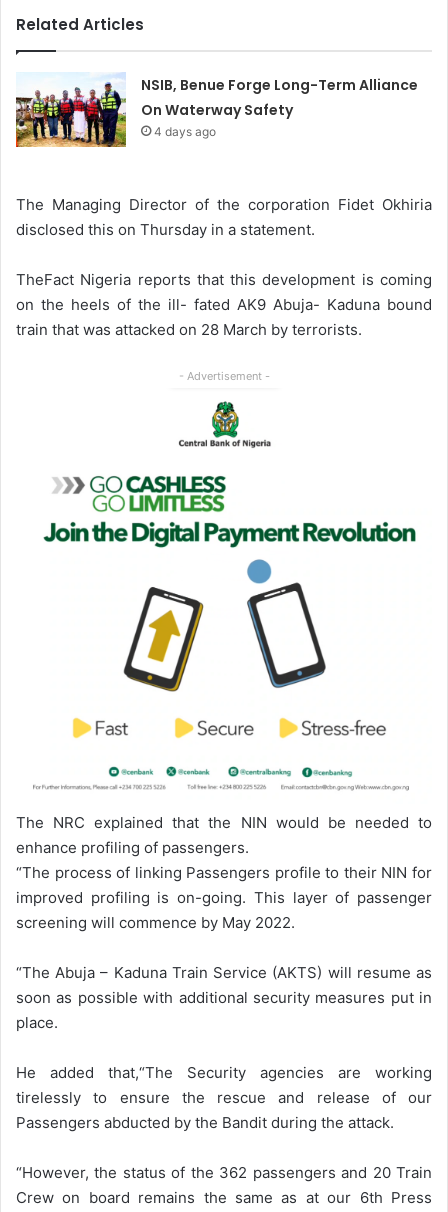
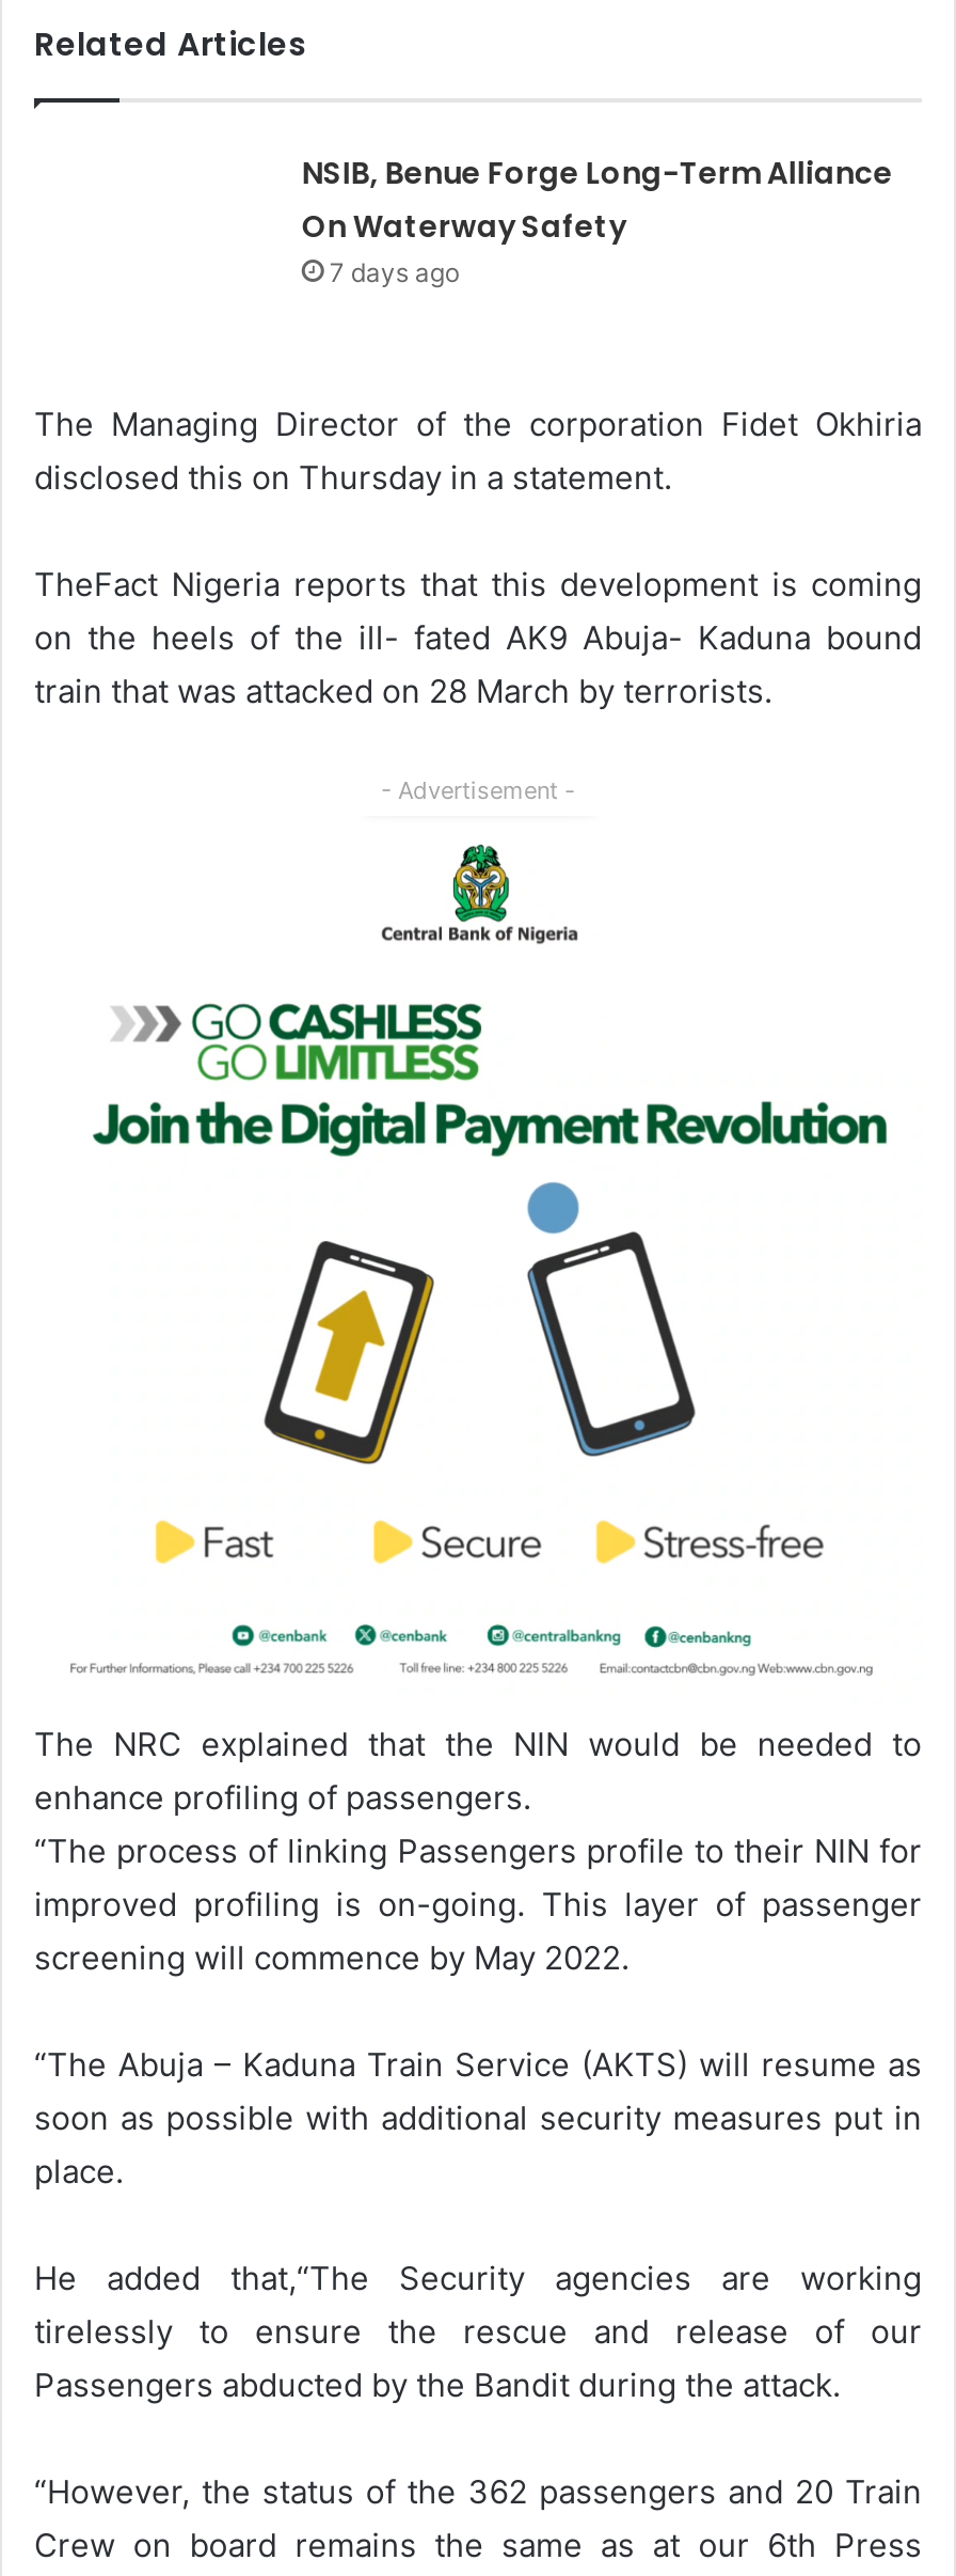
[15,72,127,148] [image] -> none
[154,124,216,139] 4 days ago -> [329,256,459,288] 7 days ago

